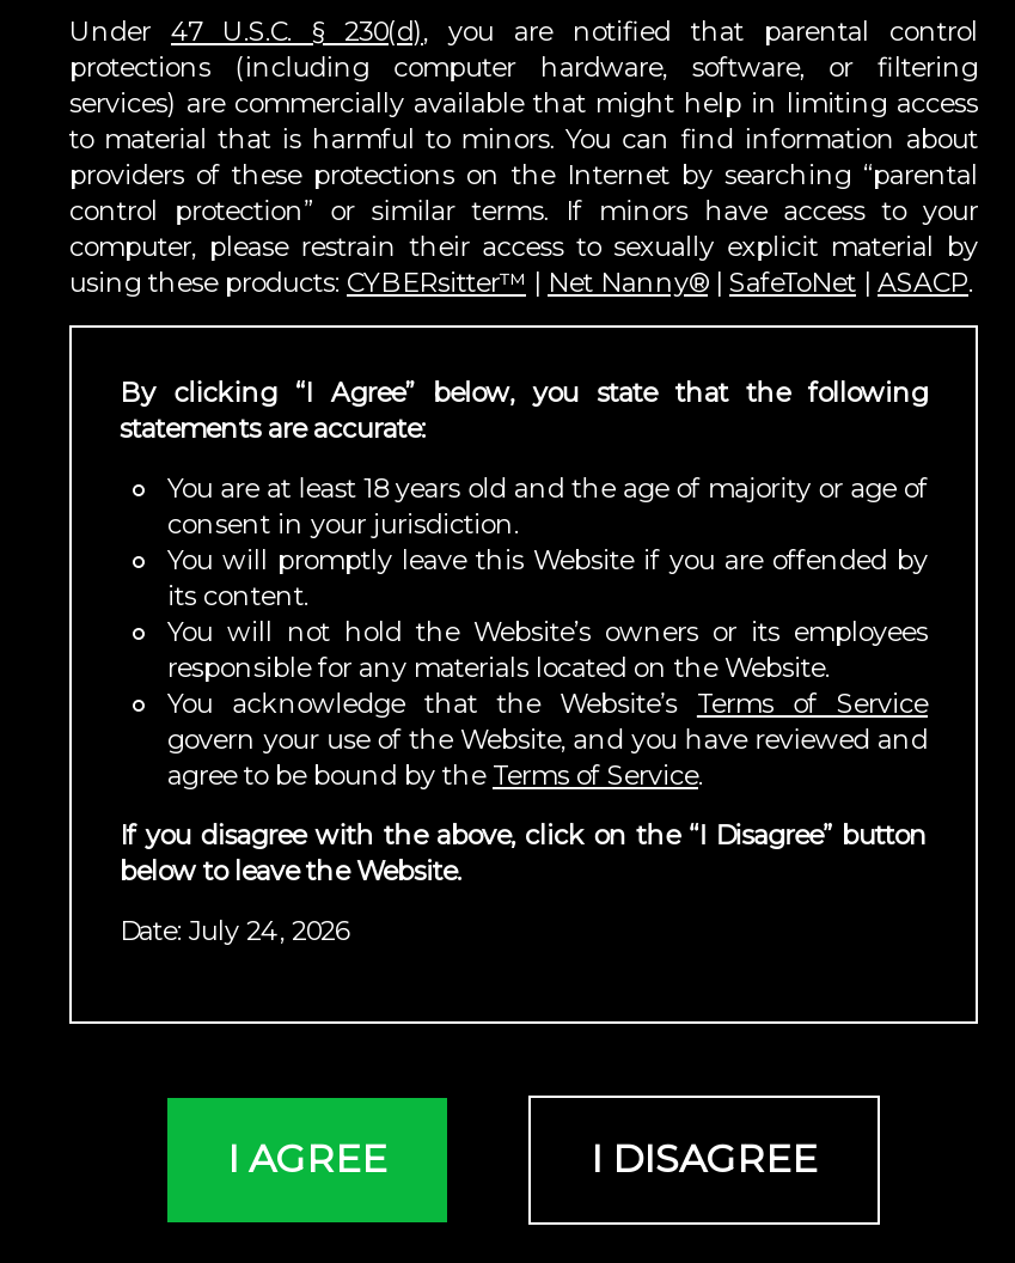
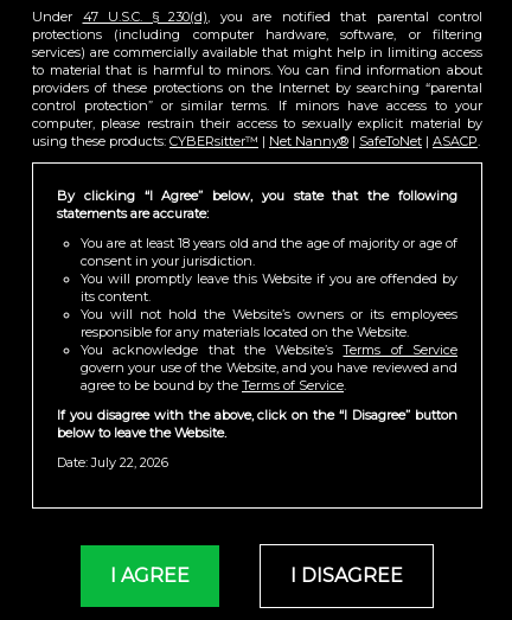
[120,913,349,947] Date: July 24, 2026 -> [57,454,168,470] Date: July 22, 2026

